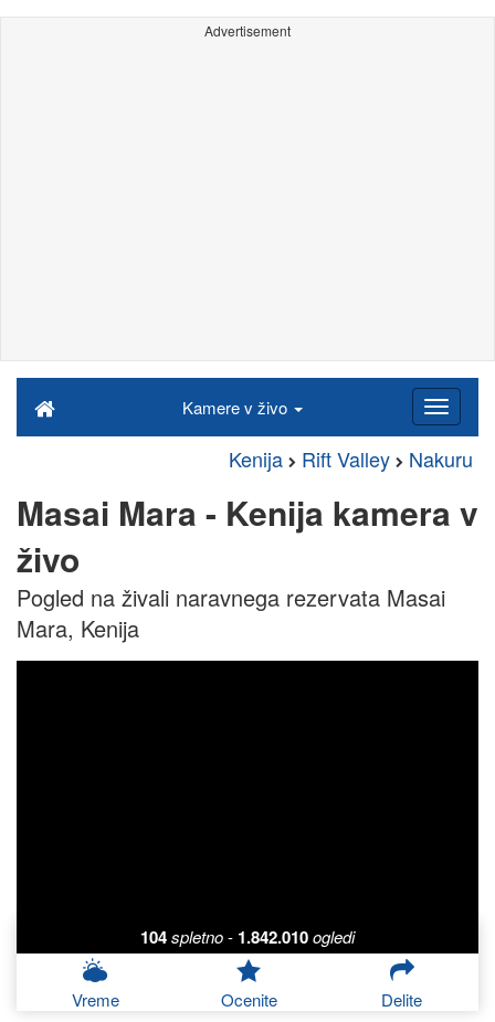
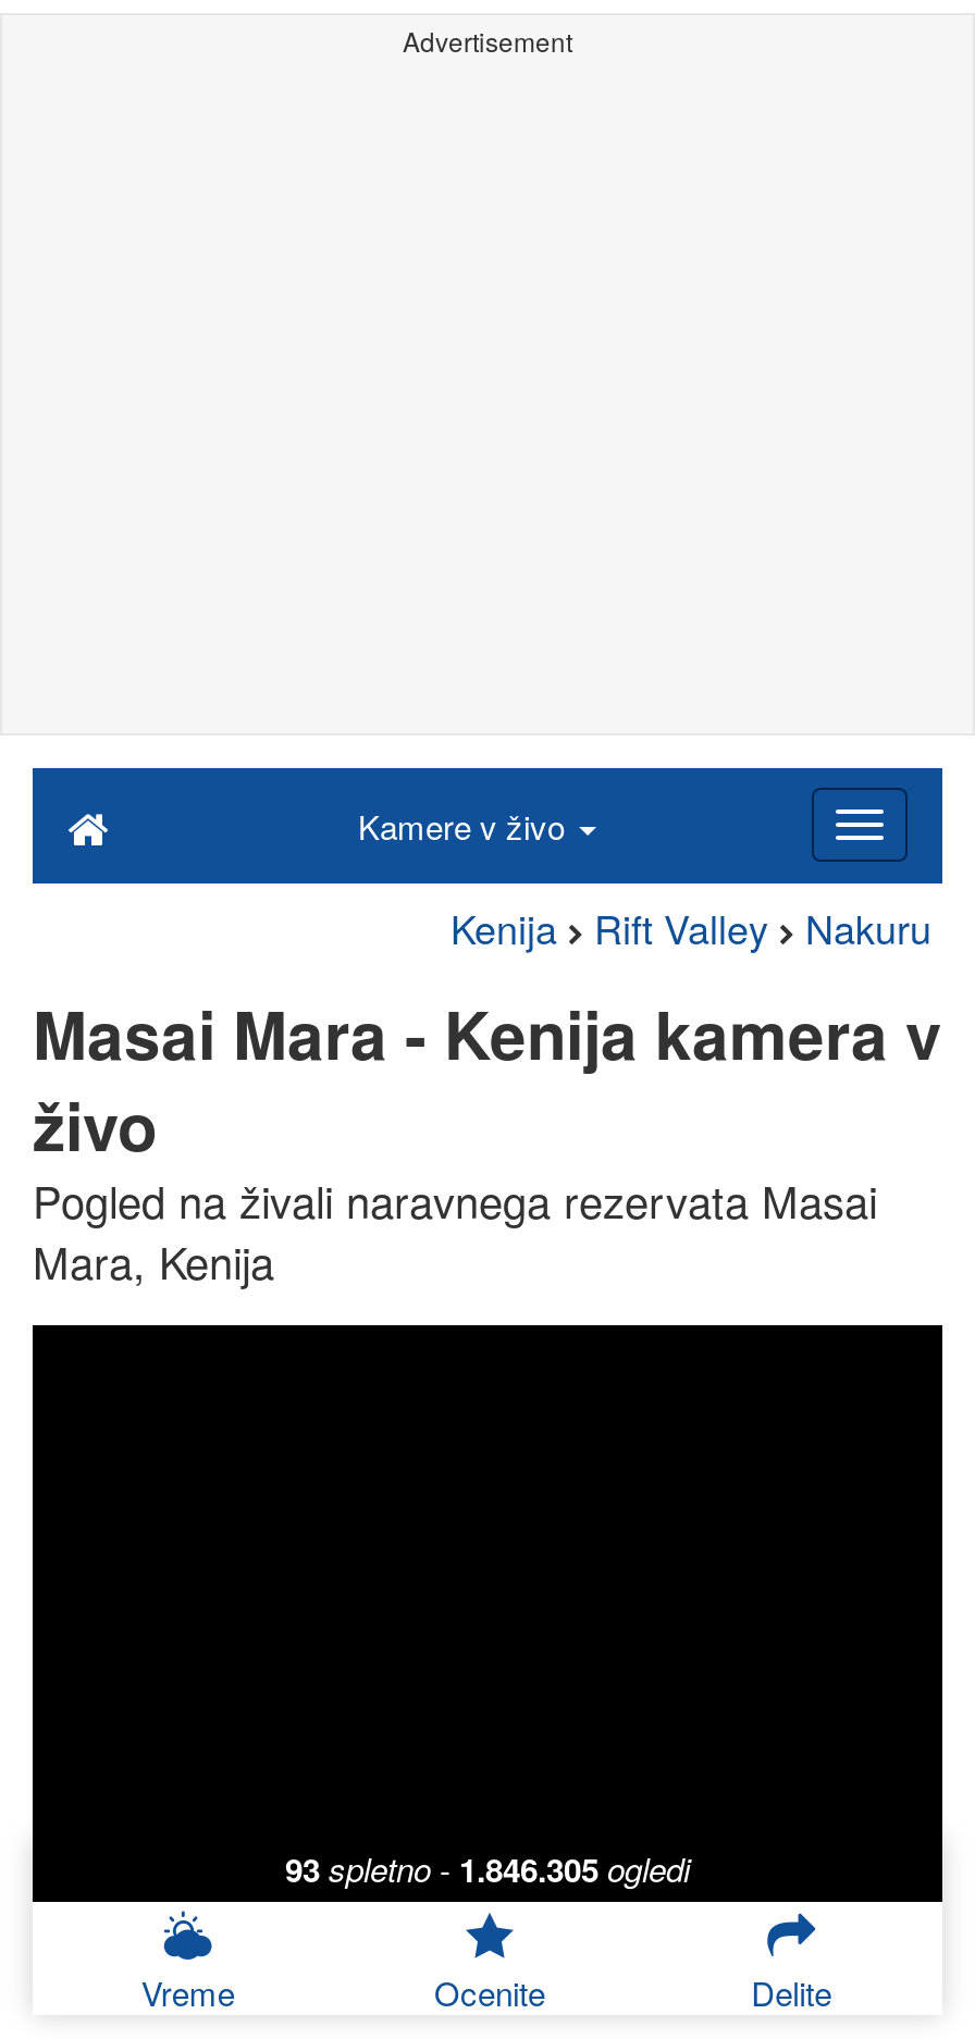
[140,925,355,949] 104 spletno - 1.842.010 ogledi -> [285,1846,690,1893] 93 spletno - 1.846.305 ogledi

